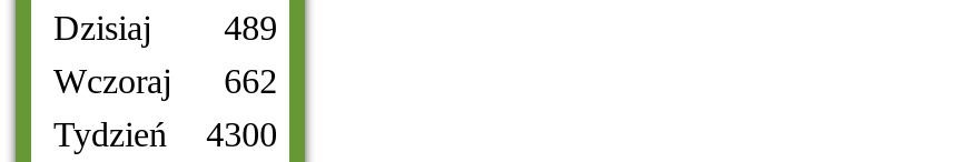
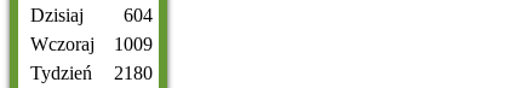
[53,9,277,47] Dzisiaj 489 -> [30,5,152,25] Dzisiaj 604
[53,62,277,100] Wczoraj 662 -> [30,34,152,54] Wczoraj 1009
[53,115,277,153] Tydzień 4300 -> [30,63,152,83] Tydzień 2180

